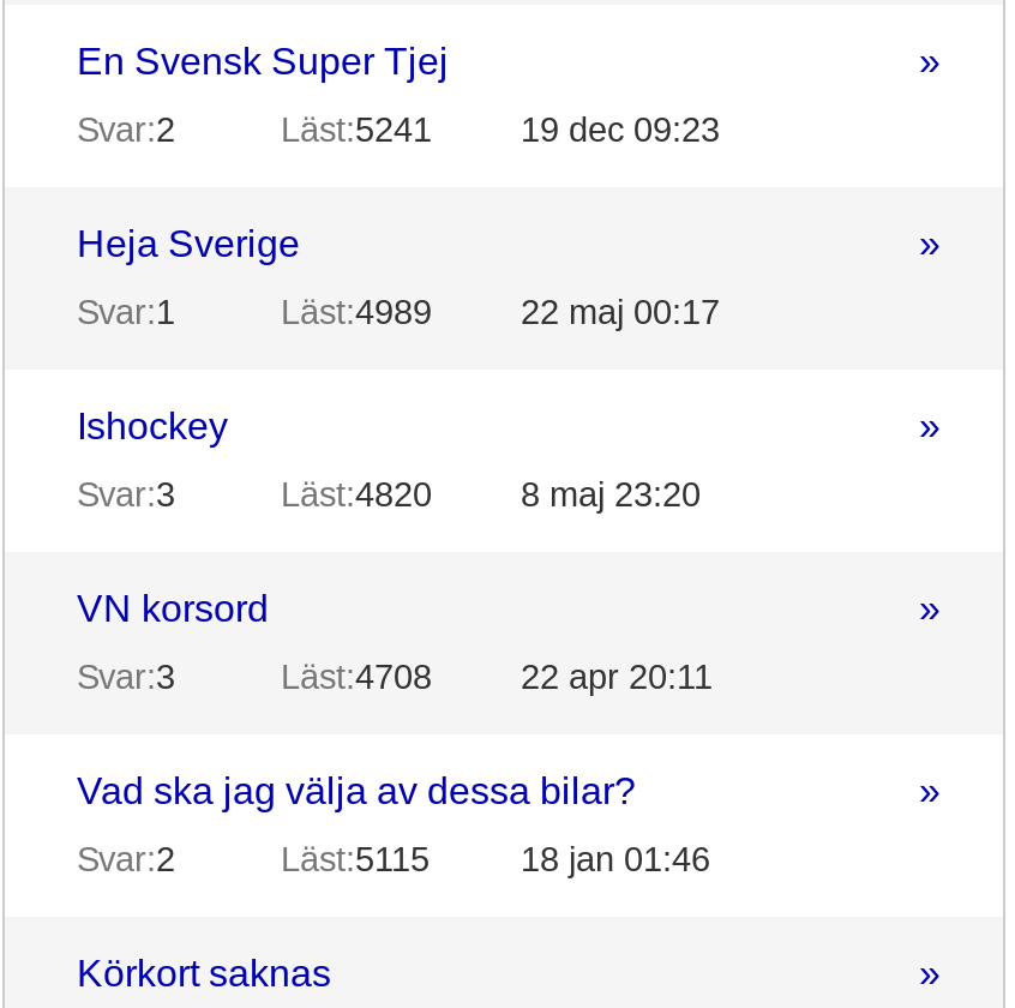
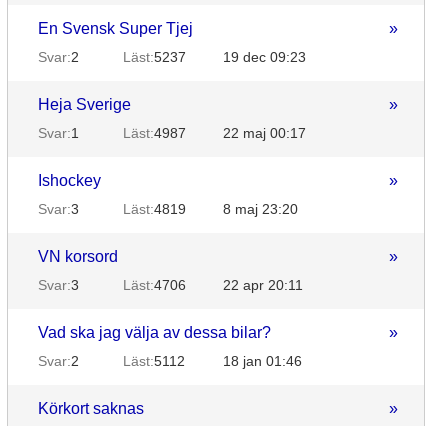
[281,110,432,149] Läst:5241 -> [123,49,186,65] Läst:5237
[281,293,432,331] Läst:4989 -> [123,125,186,141] Läst:4987
[281,475,432,514] Läst:4820 -> [123,201,186,217] Läst:4819
[281,658,432,696] Läst:4708 -> [123,277,186,293] Läst:4706
[281,840,430,878] Läst:5115 -> [123,353,185,369] Läst:5112

